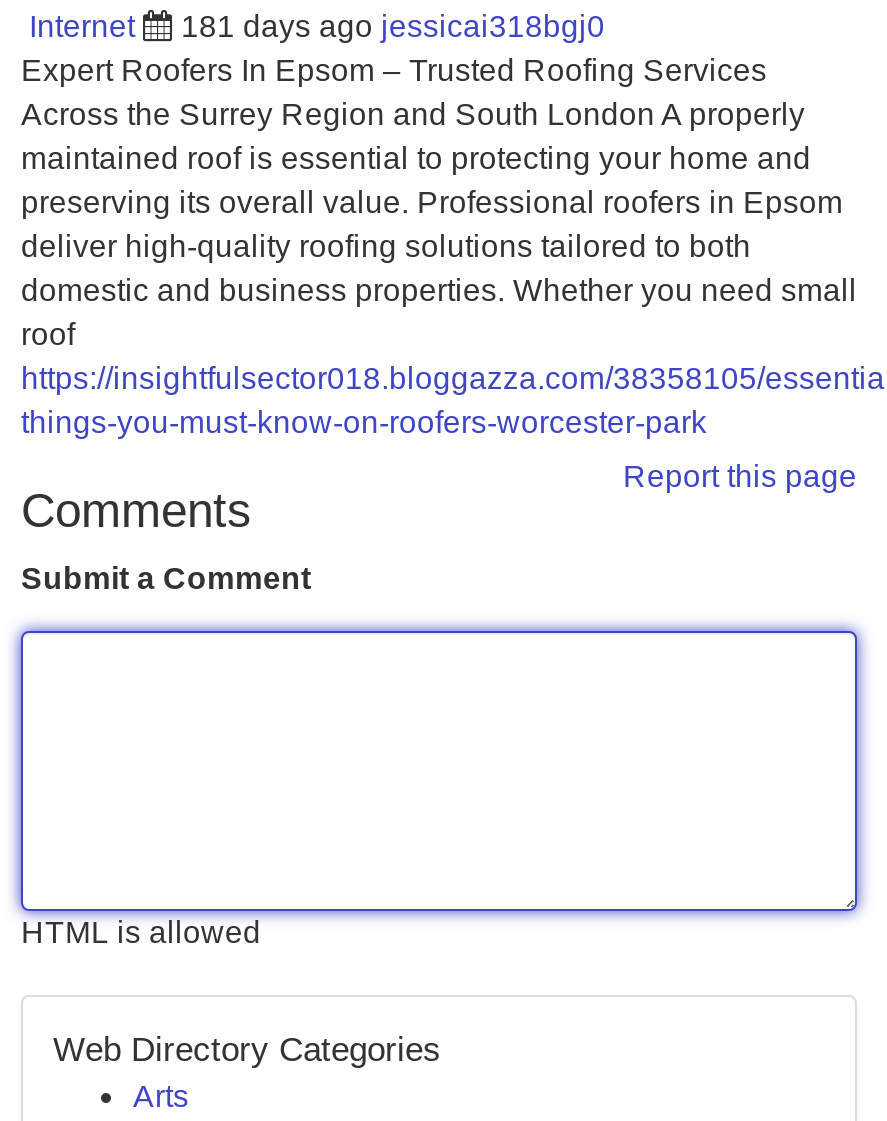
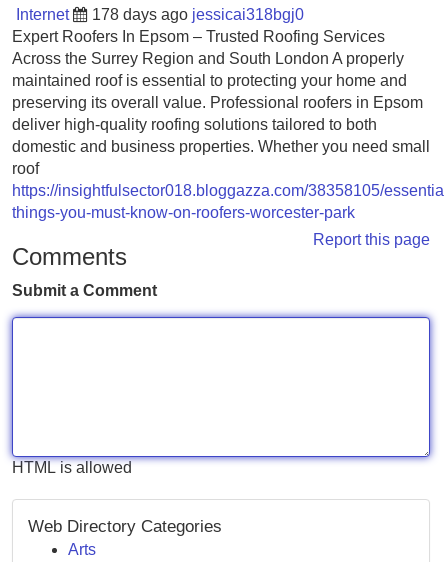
[181,9,605,43] 181 days ago jessicai318bgj0 -> [92,6,304,23] 178 days ago jessicai318bgj0

